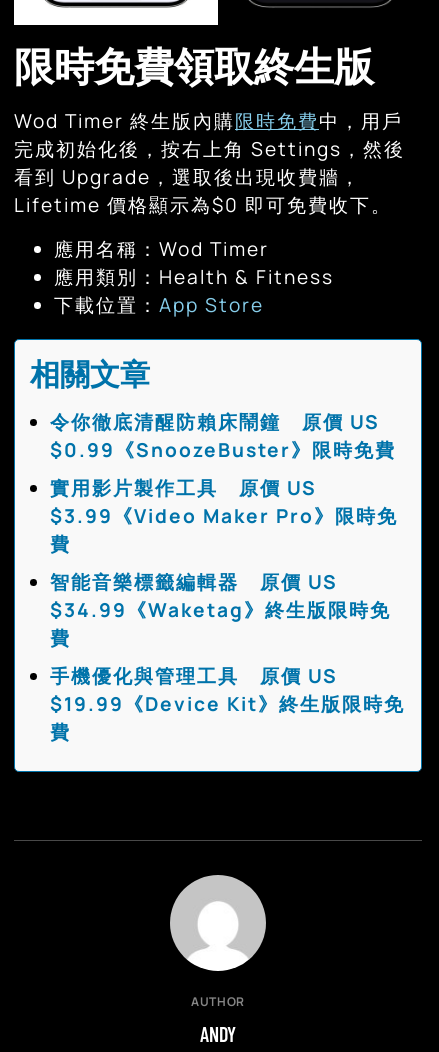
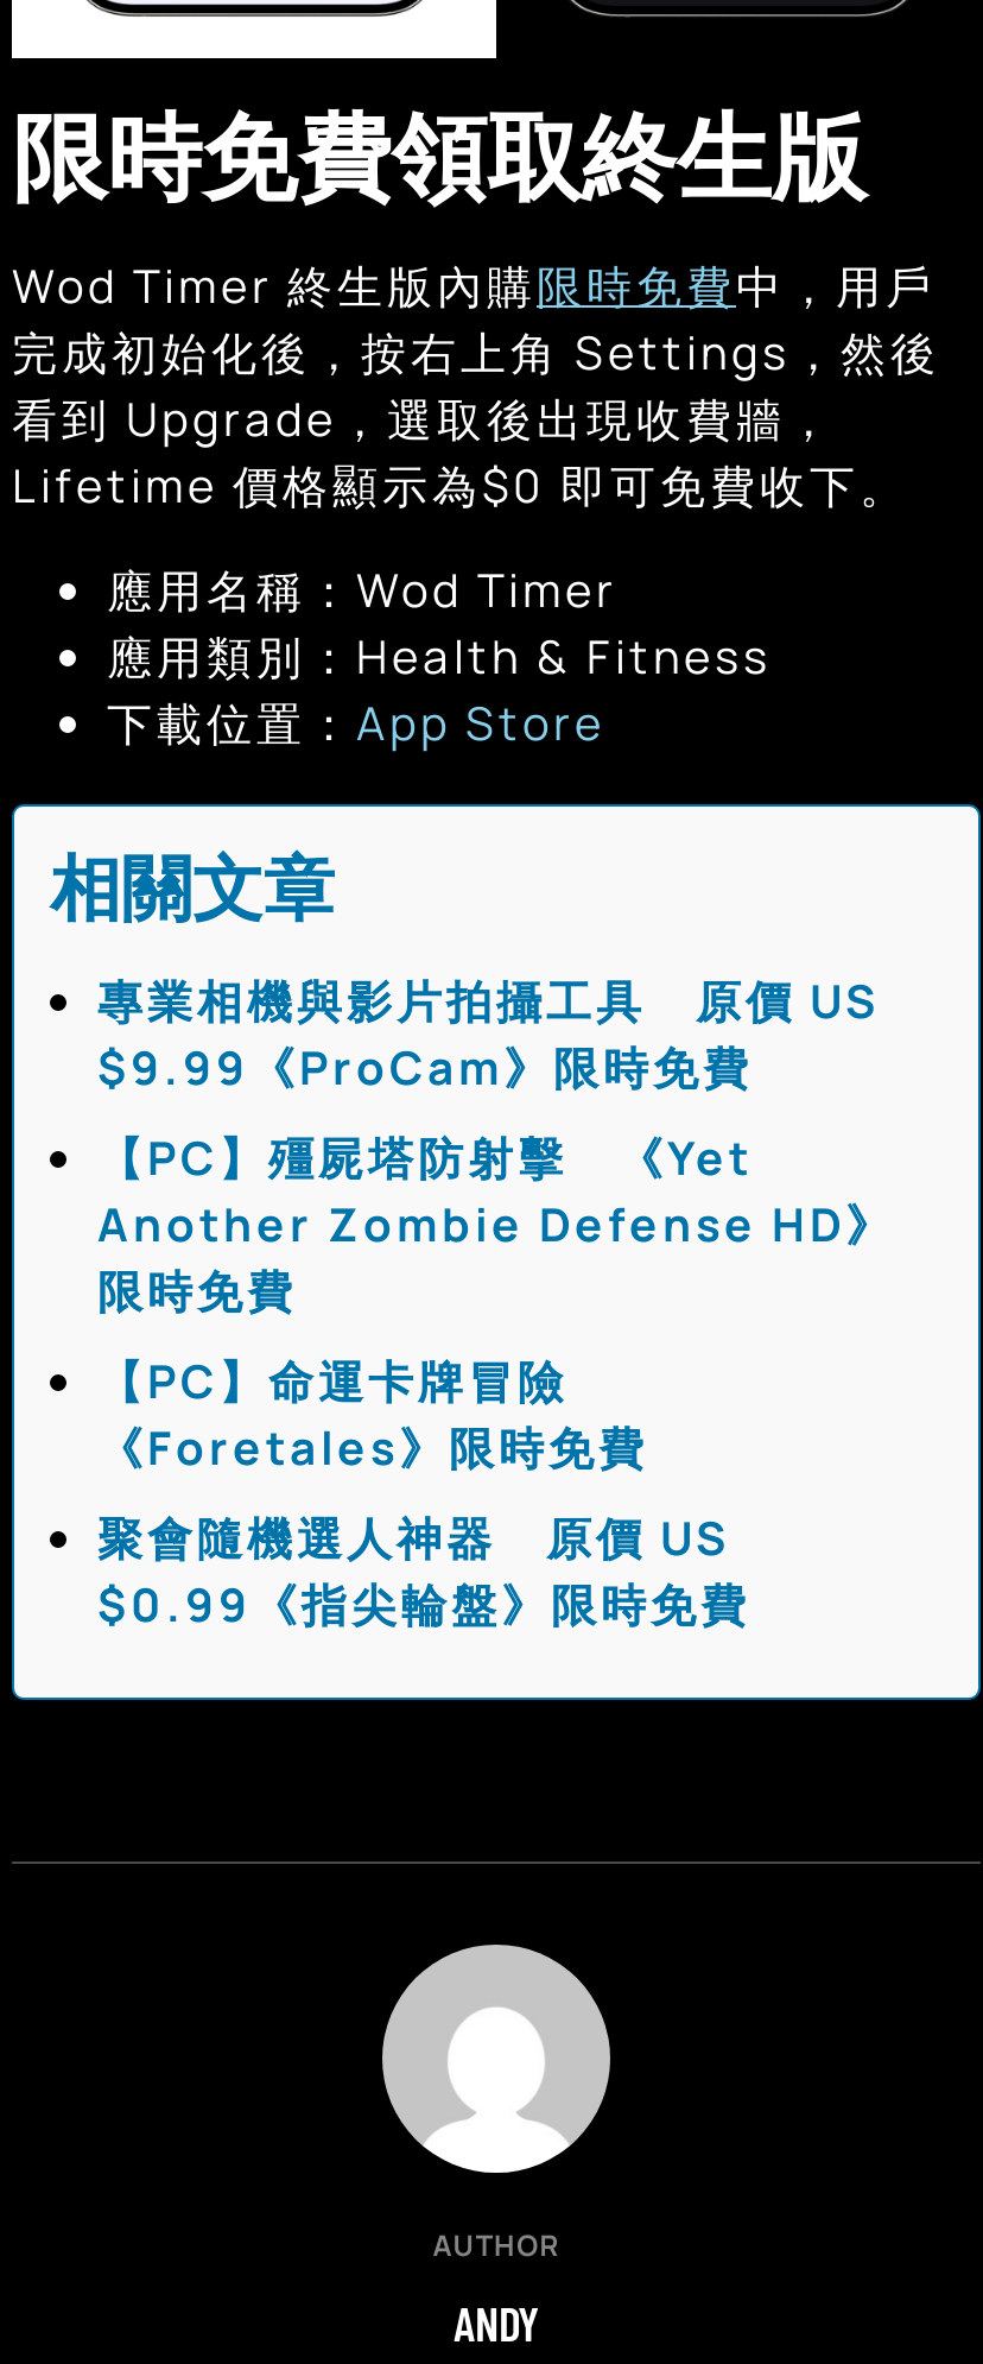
[50,409,396,463] 令你徹底清醒防賴床鬧鐘 原價 US | $0.99《SnoozeBuster》限時免費 -> [97,971,881,1099] 專業相機與影片拍攝工具 原價 US | $9.99《ProCam》限時免費
[50,475,398,557] 實用影片製作工具 原價 US | $3.99《Video Maker Pro》限時免 | 費 -> [97,1128,895,1323] 【PC】殭屍塔防射擊 《Yet | Another Zombie Defense HD》 | 限時免費
[50,569,391,651] 智能音樂標籤編輯器 原價 US | $34.99《Waketag》終生版限時免 | 費 -> [97,1351,648,1479] 【PC】命運卡牌冒險 | 《Foretales》限時免費
[50,663,405,745] 手機優化與管理工具 原價 US | $19.99《Device Kit》終生版限時免 | 費 -> [97,1508,750,1636] 聚會隨機選人神器 原價 US | $0.99《指尖輪盤》限時免費

